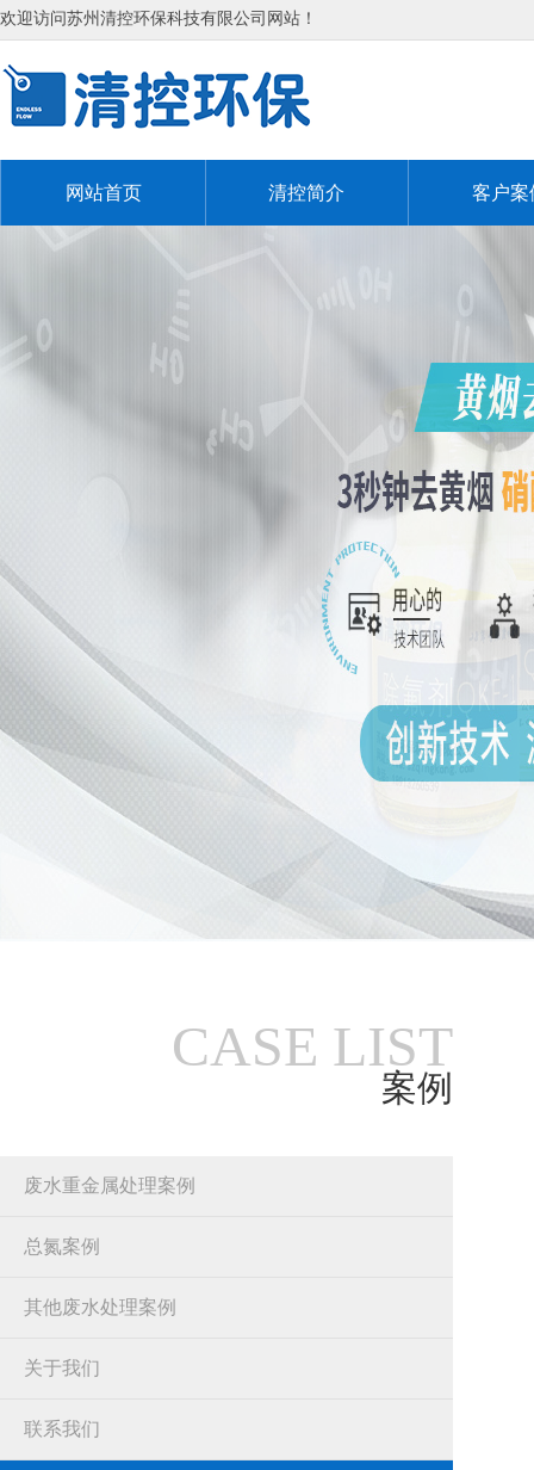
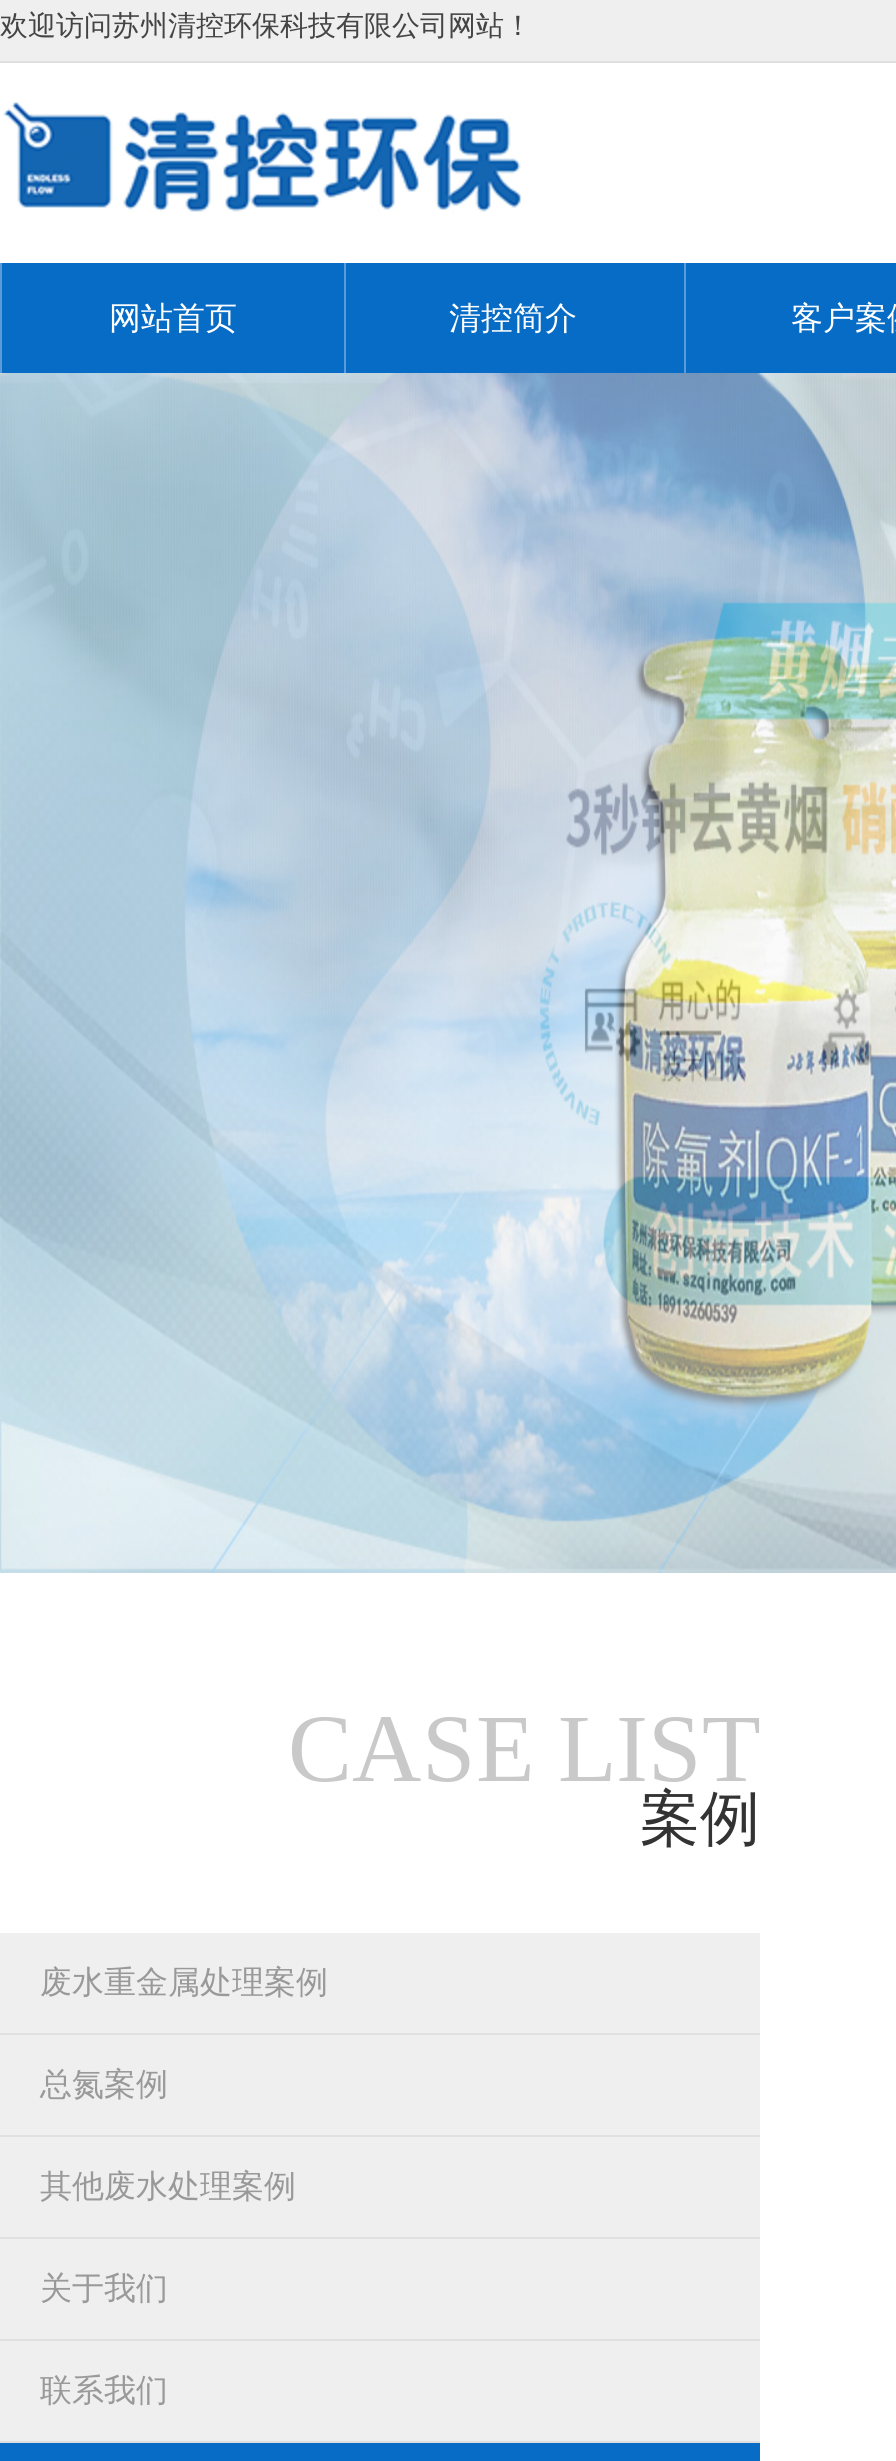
[4,226,530,940] [image] -> [6,373,890,1573] [image]

